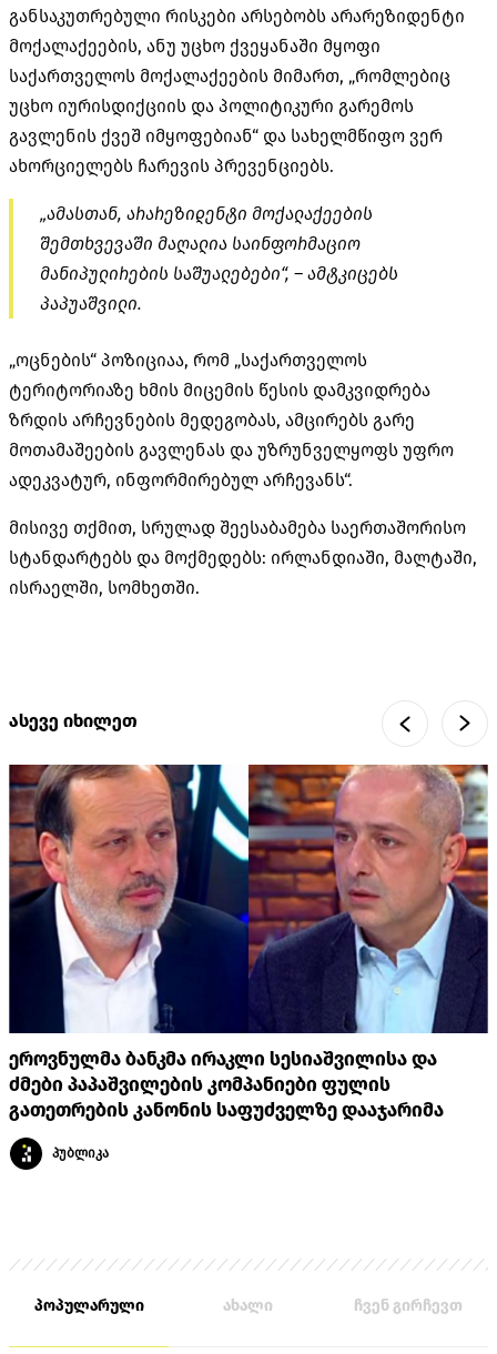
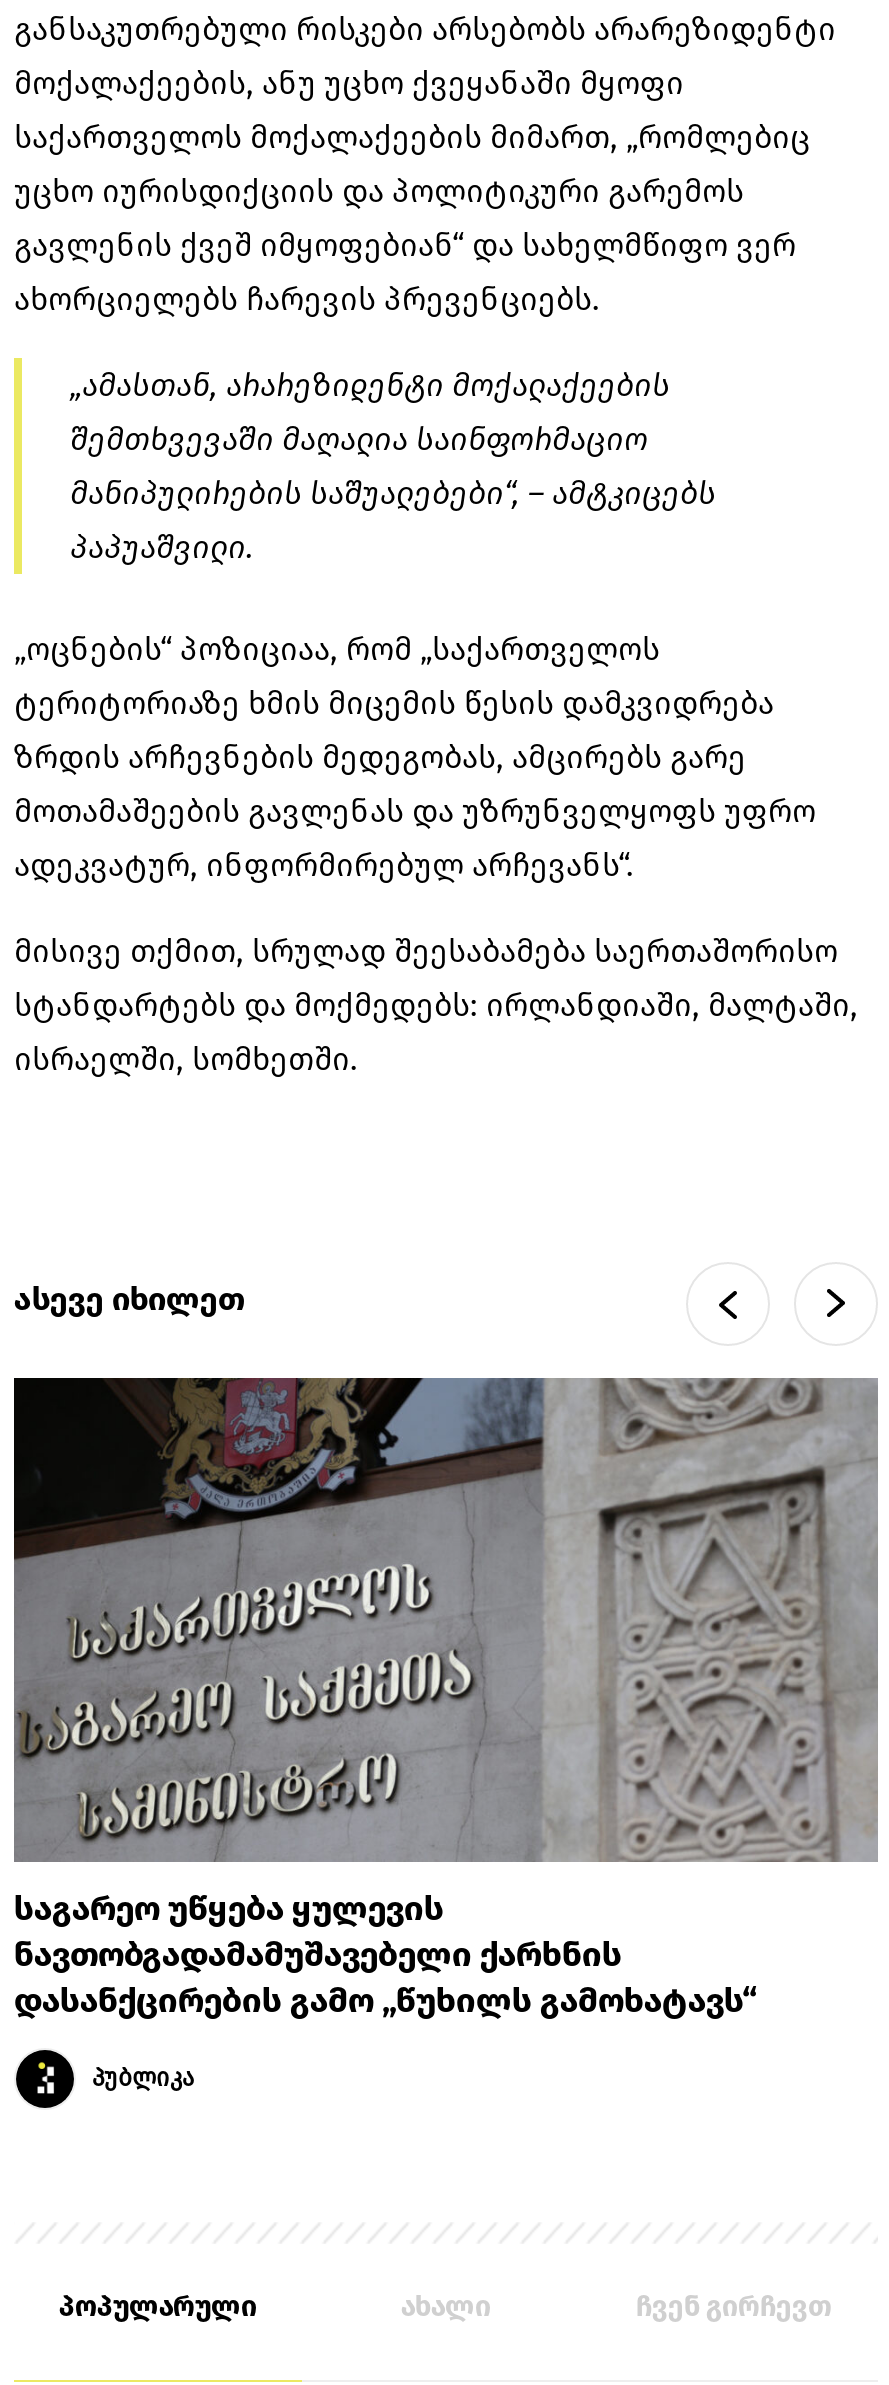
[8,764,488,1122] [image] | ეროვნულმა ბანკმა ირაკლი სესიაშვილისა და | ძმები პაპაშვილების კომპანიები ფულის | გათეთრების კანონის საფუძველზე დააჯარიმა -> [12,1376,878,2021] [image] | საგარეო უწყება ყულევის | ნავთობგადამამუშავებელი ქარხნის | დასანქცირების გამო „წუხილს გამოხატავს“

